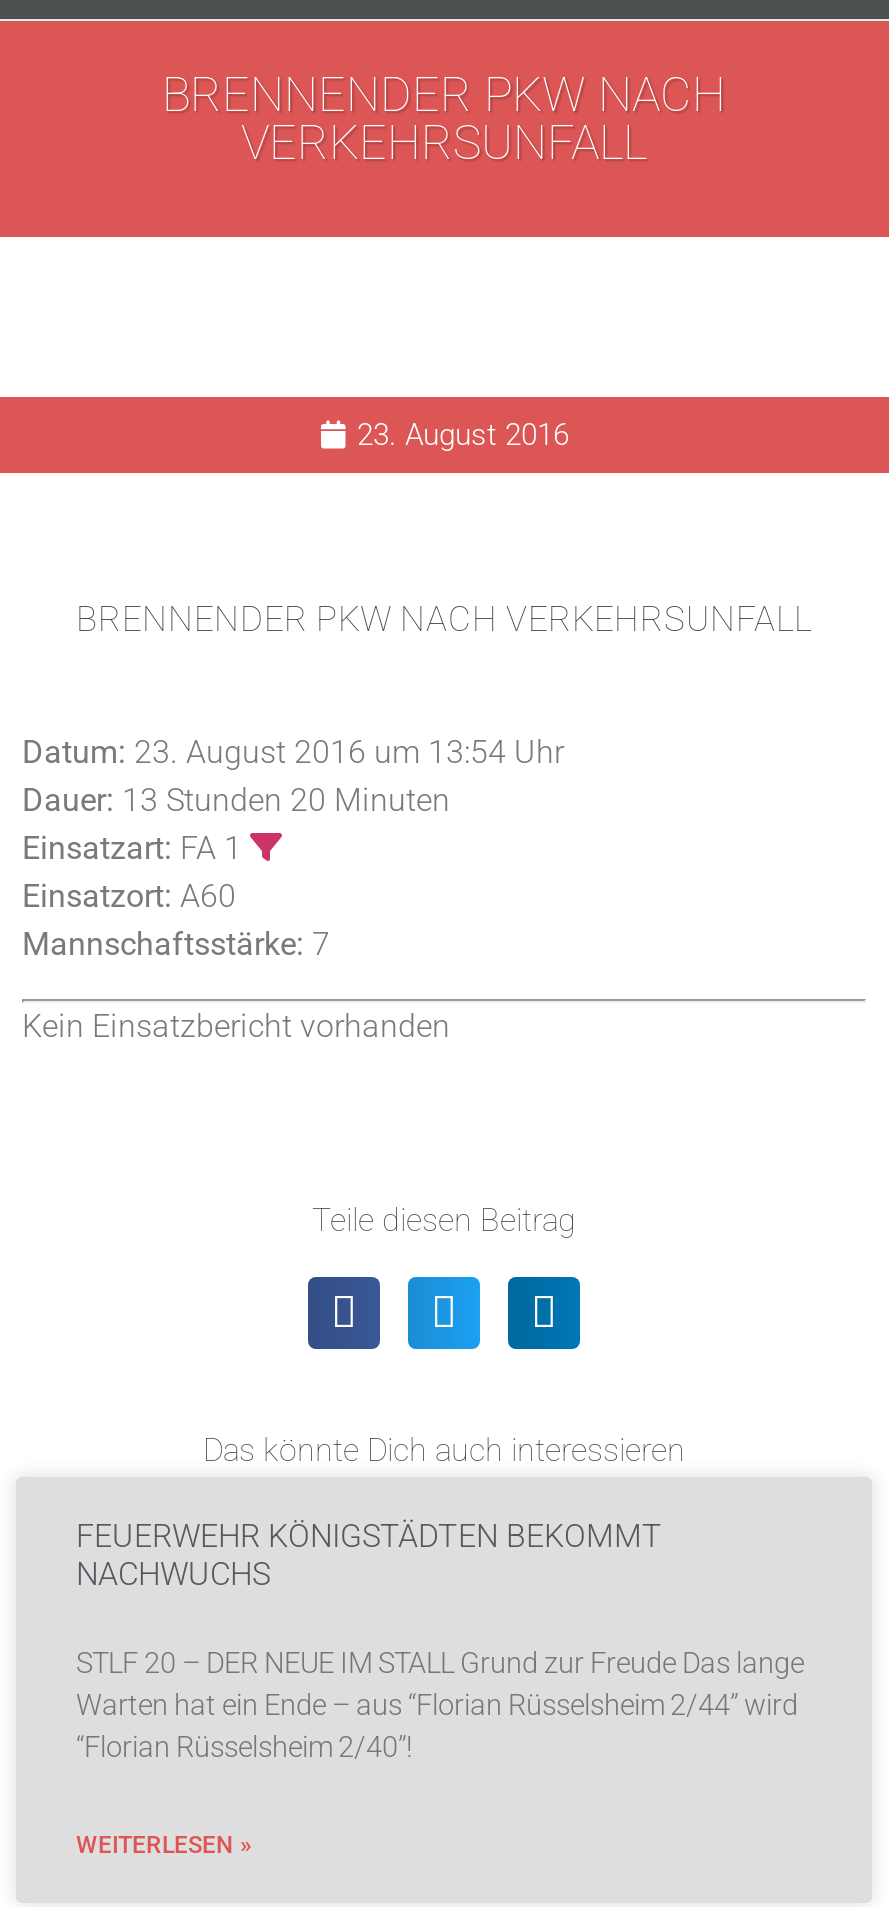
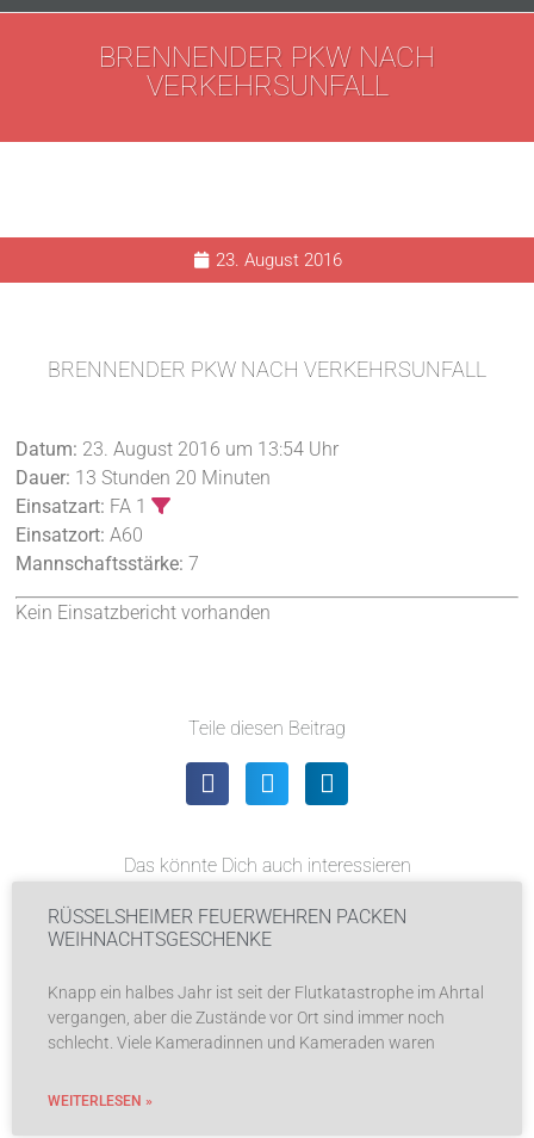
[76,1517,662,1593] FEUERWEHR KÖNIGSTÄDTEN BEKOMMT | NACHWUCHS -> [48,906,406,951] RÜSSELSHEIMER FEUERWEHREN PACKEN | WEIHNACHTSGESCHENKE
[76,1647,804,1765] STLF 20 – DER NEUE IM STALL Grund zur Freude Das lange | Warten hat ein Ende – aus “Florian Rüsselsheim 2/44” wird | “Florian Rüsselsheim 2/40”! -> [48,983,484,1054] Knapp ein halbes Jahr ist seit der Flutkatastrophe im Ahrtal | vergangen, aber die Zustände vor Ort sind immer noch | schlecht. Viele Kameradinnen und Kameraden waren

